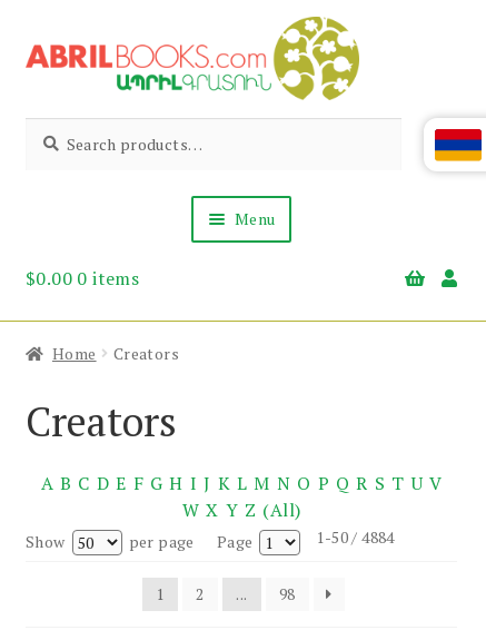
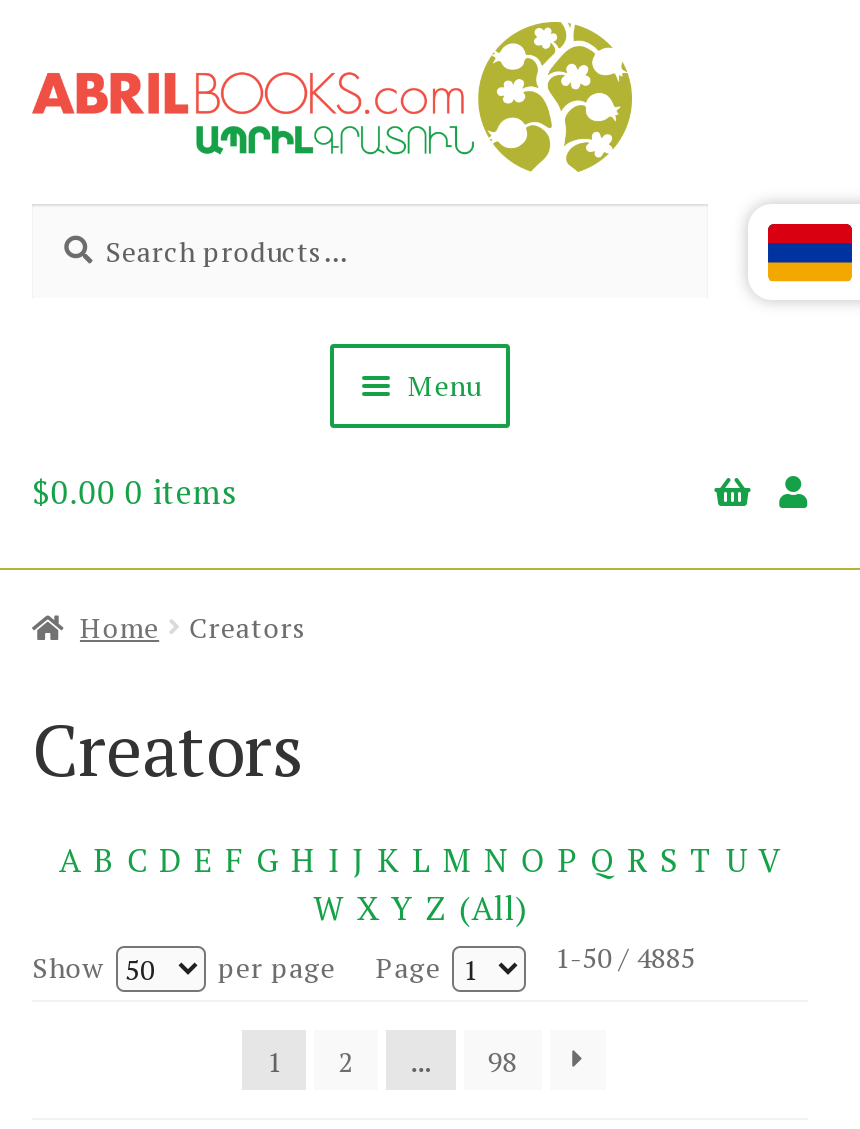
[316,526,395,547] 1-50 / 4884 -> [555,938,696,976] 1-50 / 4885

